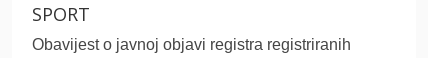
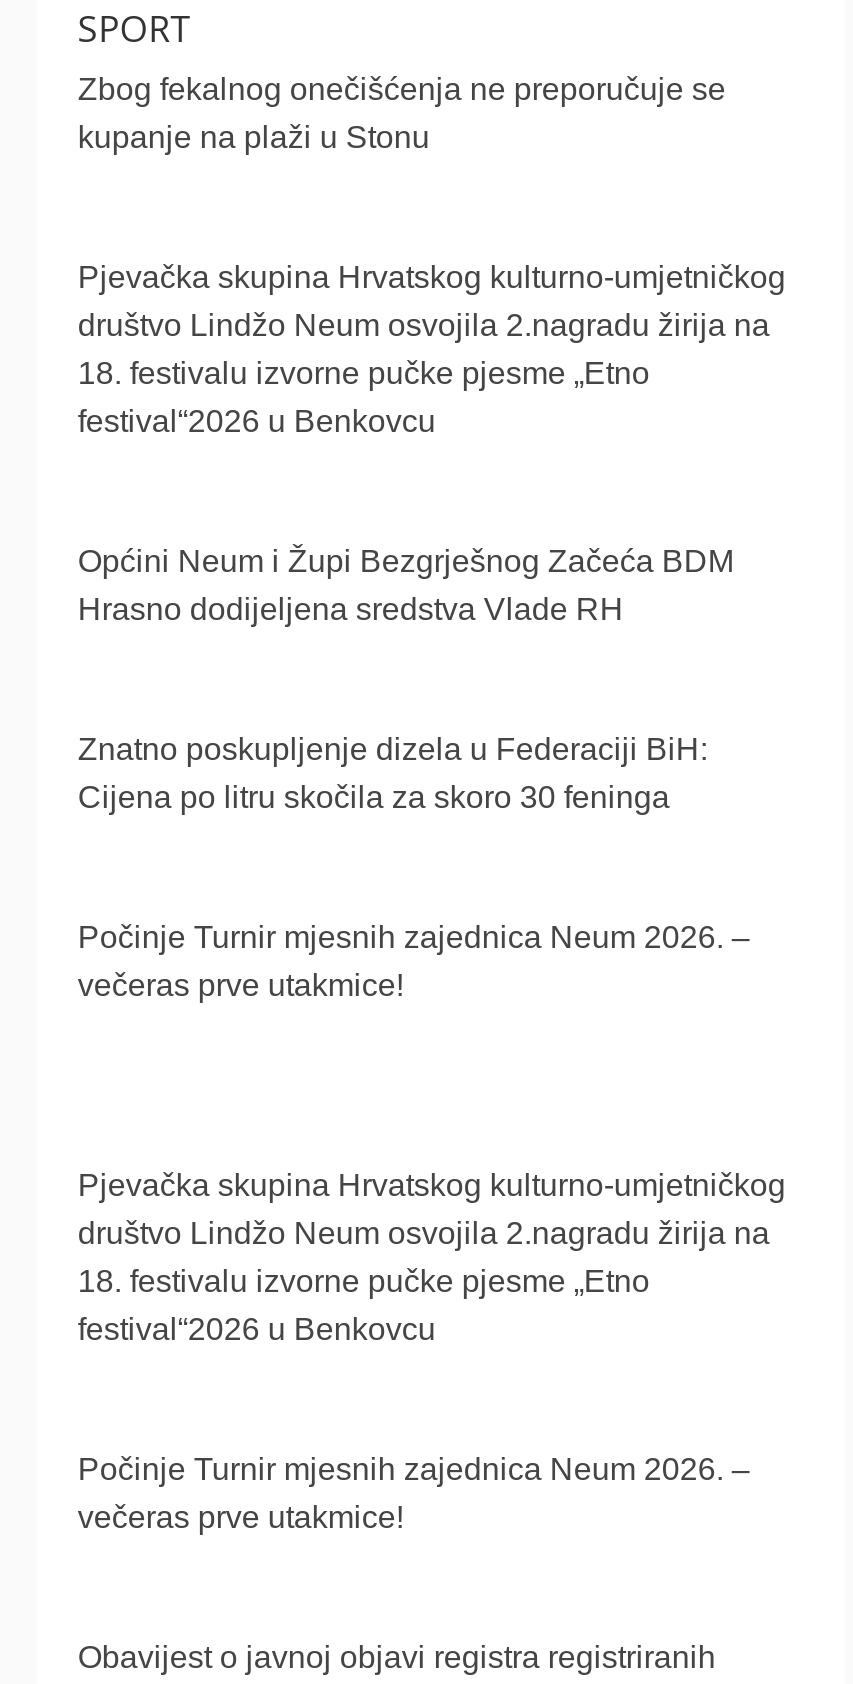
none -> [78,72,726,154] Zbog fekalnog onečišćenja ne preporučuje se | kupanje na plaži u Stonu
none -> [78,260,786,438] Pjevačka skupina Hrvatskog kulturno-umjetničkog | društvo Lindžo Neum osvojila 2.nagradu žirija na | 18. festivalu izvorne pučke pjesme „Etno | festival“2026 u Benkovcu
none -> [78,544,734,626] Općini Neum i Župi Bezgrješnog Začeća BDM | Hrasno dodijeljena sredstva Vlade RH
none -> [78,732,708,814] Znatno poskupljenje dizela u Federaciji BiH: | Cijena po litru skočila za skoro 30 feninga
none -> [78,920,750,1002] Počinje Turnir mjesnih zajednica Neum 2026. – | večeras prve utakmice!
none -> [78,1168,786,1346] Pjevačka skupina Hrvatskog kulturno-umjetničkog | društvo Lindžo Neum osvojila 2.nagradu žirija na | 18. festivalu izvorne pučke pjesme „Etno | festival“2026 u Benkovcu
none -> [78,1452,750,1534] Počinje Turnir mjesnih zajednica Neum 2026. – | večeras prve utakmice!

